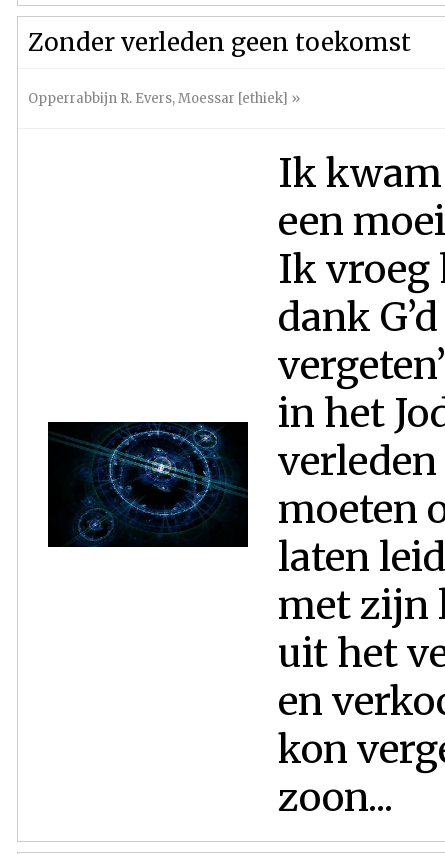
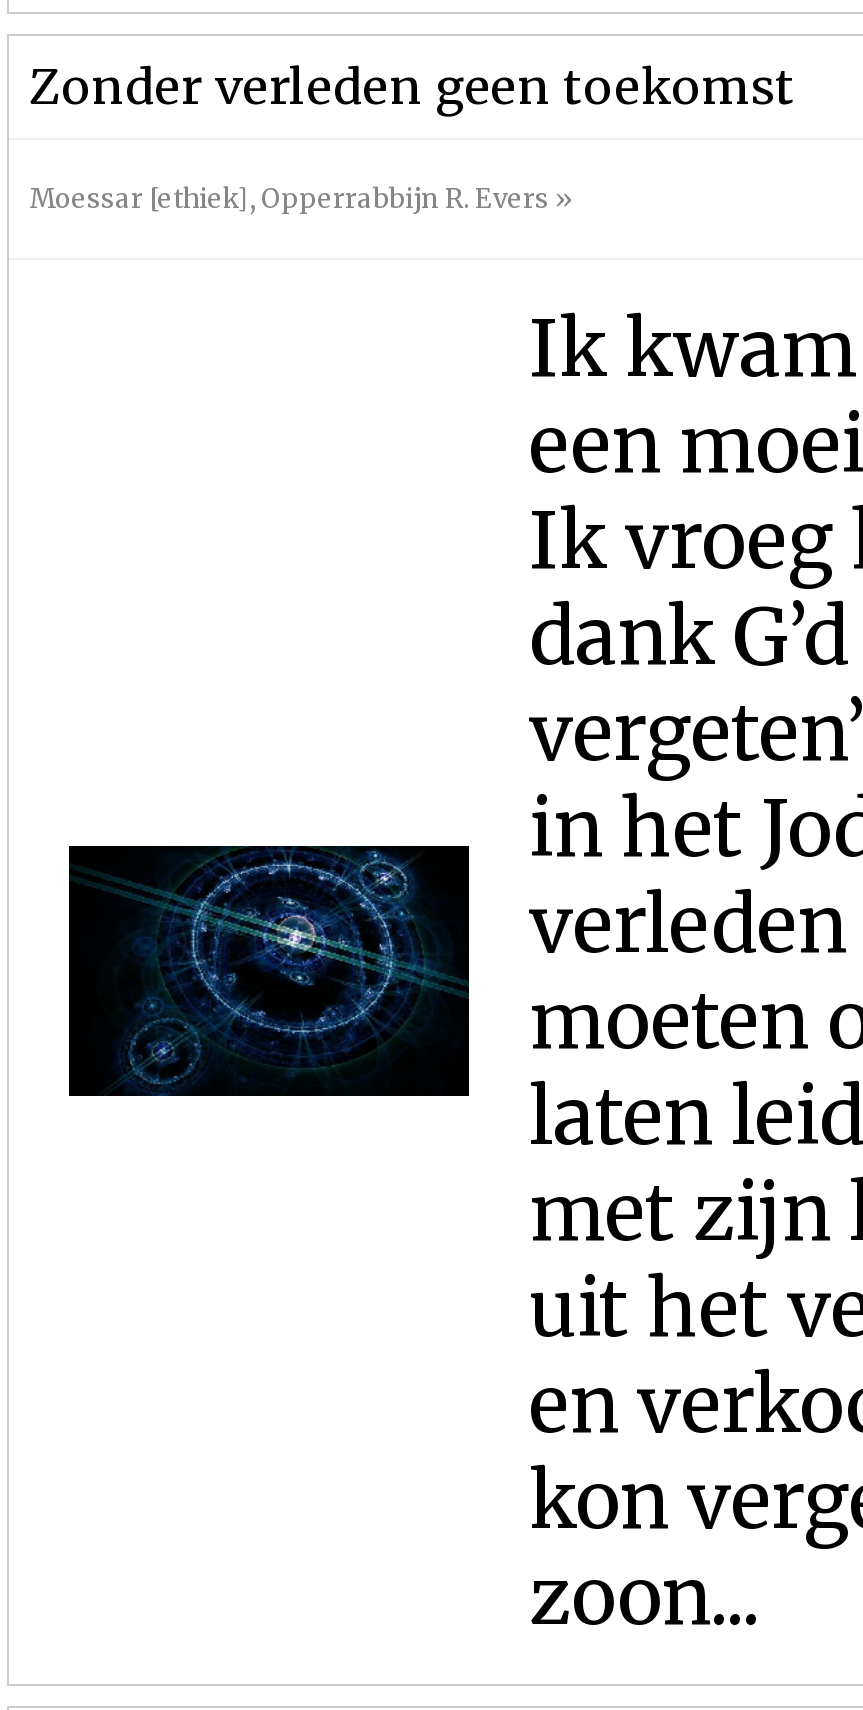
[28,90,300,107] Opperrabbijn R. Evers, Moessar [ethiek]» -> [29,182,573,216] Moessar [ethiek], Opperrabbijn R. Evers»

